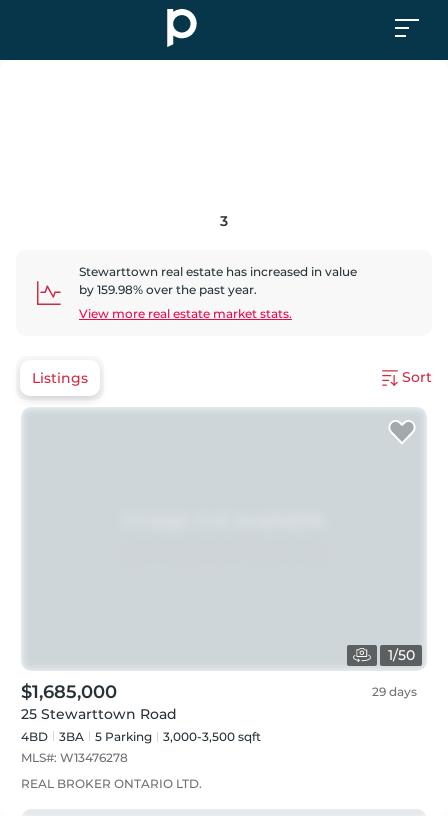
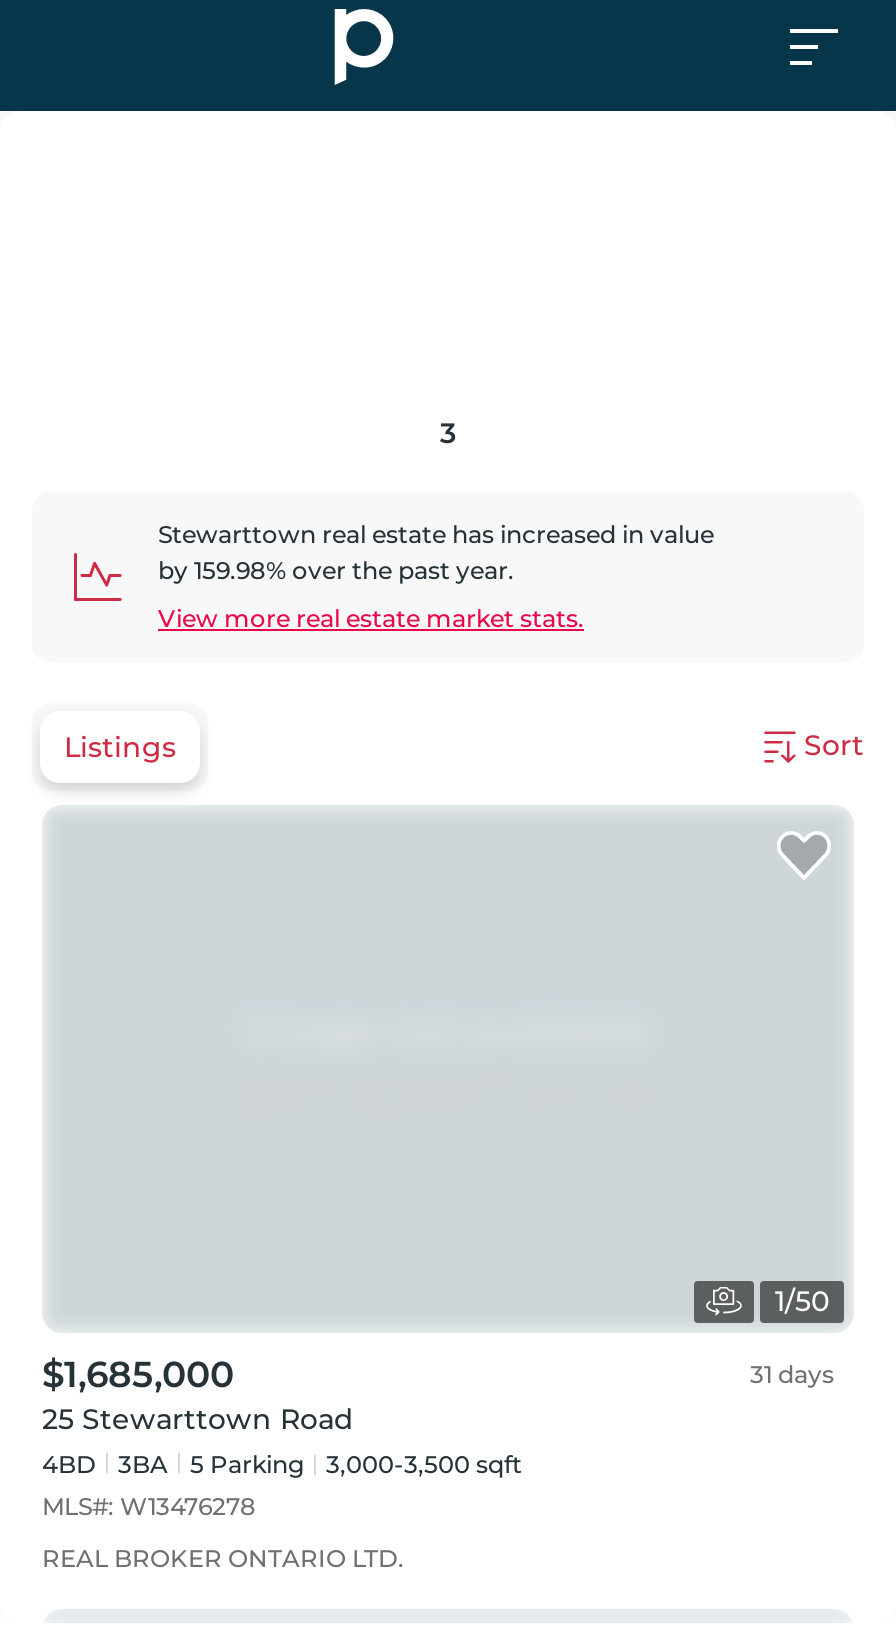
[372,684,417,699] 29 days -> [750,1359,834,1389] 31 days

